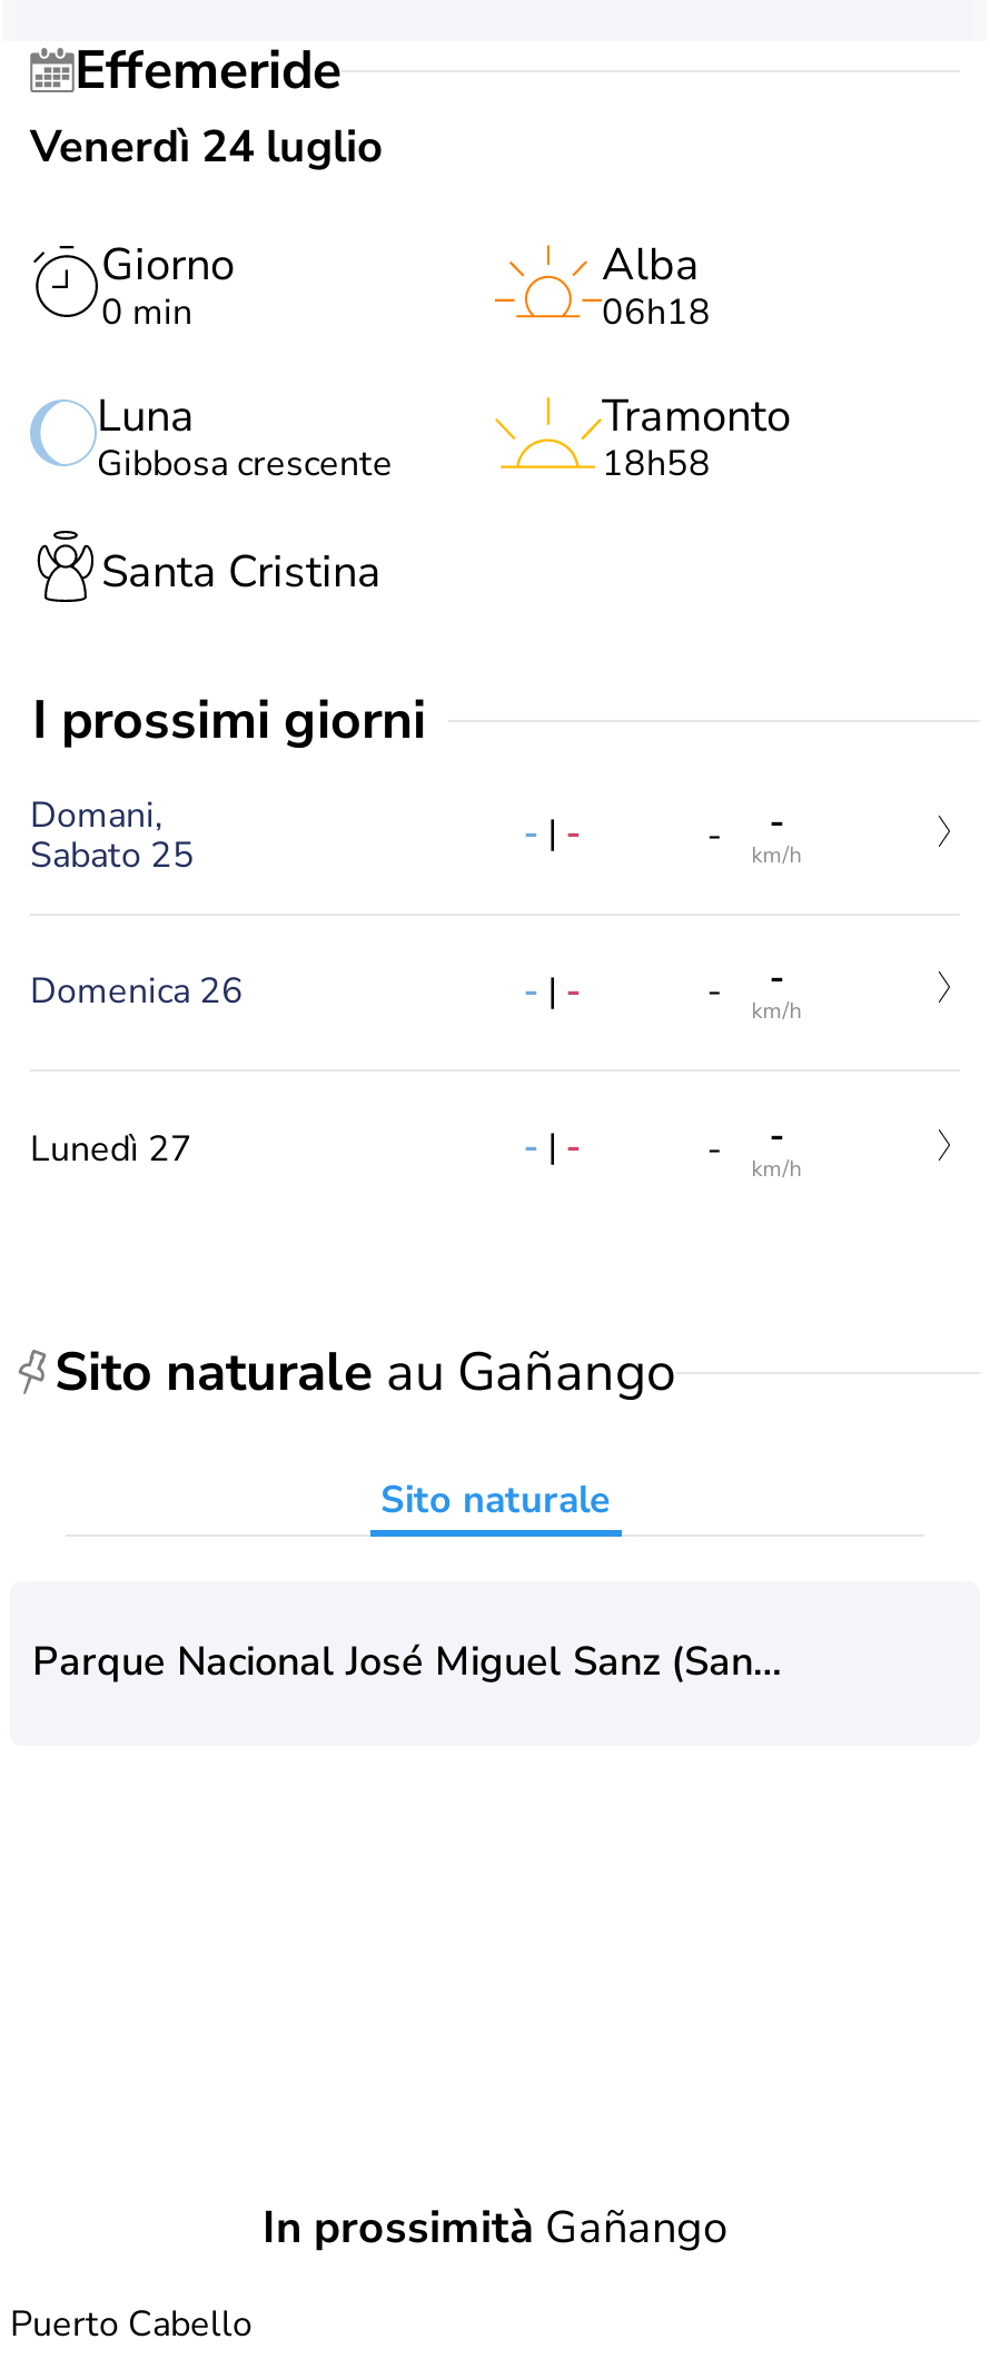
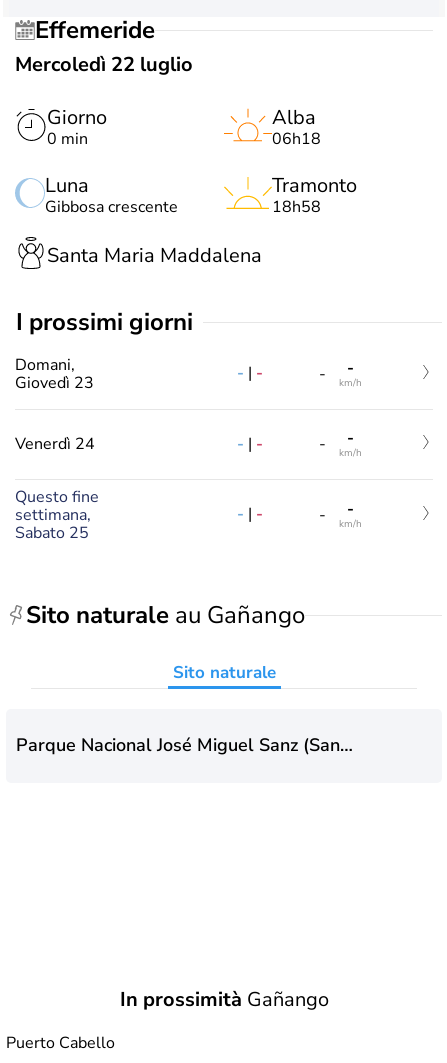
[30,117,384,177] Venerdì 24 luglio -> [15,51,193,78] Mercoledì 22 luglio
[101,541,382,601] Santa Cristina -> [47,241,262,268] Santa Maria Maddalena
[30,831,195,880] Sabato 25 -> [15,372,94,394] Giovedì 23
[30,968,244,1017] Domenica 26 -> [15,433,95,455] Venerdì 24
[30,1125,192,1174] Lunedì 27 -> [15,486,99,544] Questo fine | settimana, | Sabato 25

